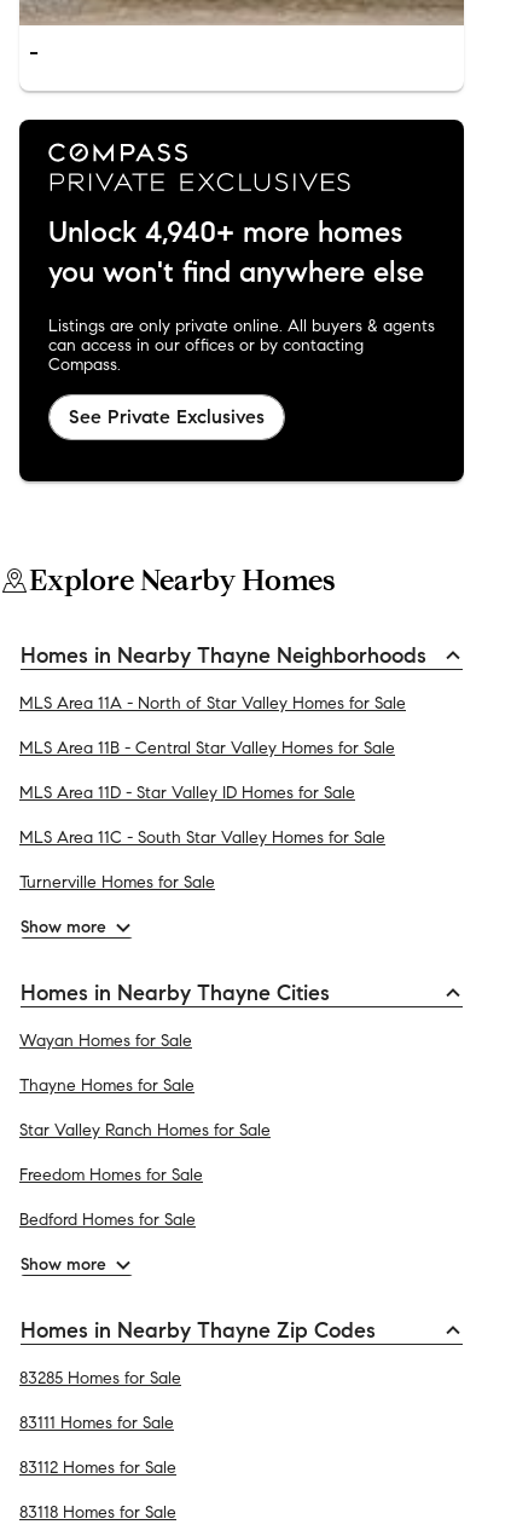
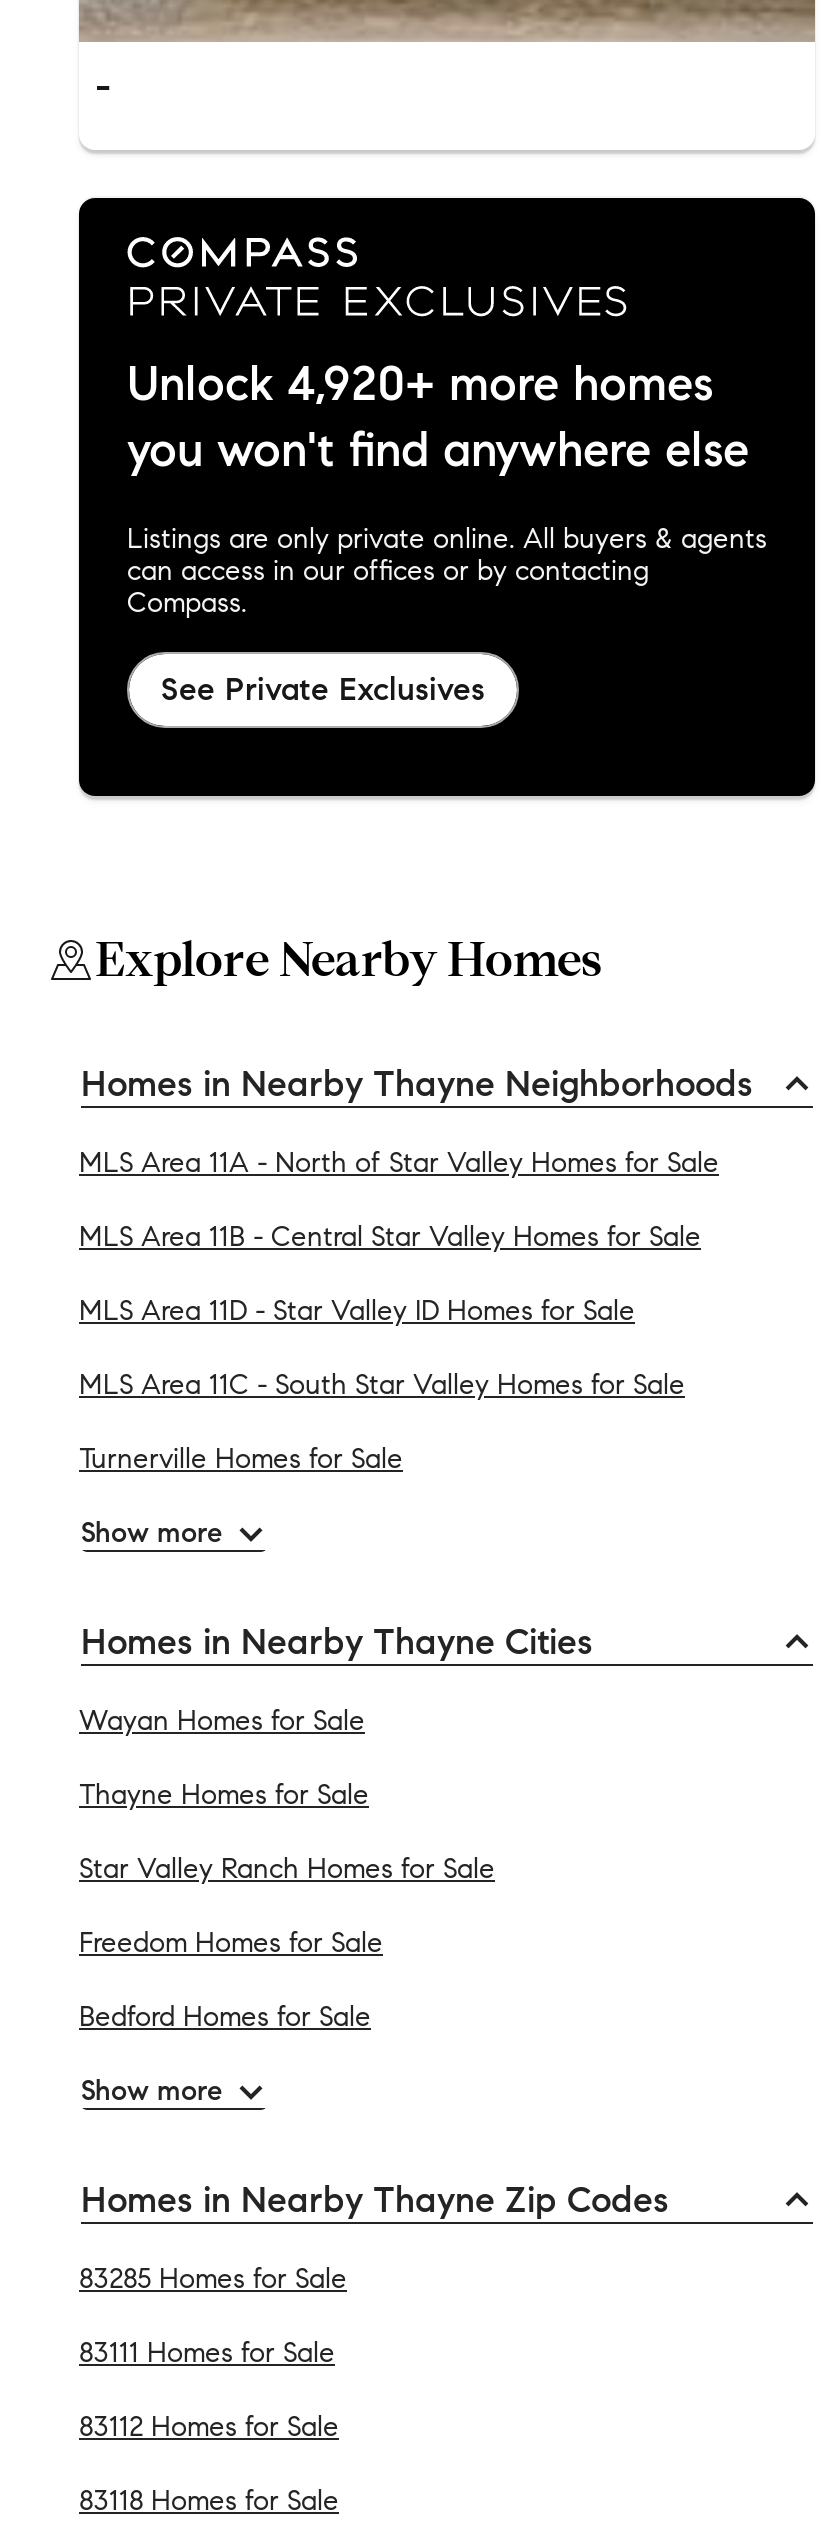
[48,214,402,251] Unlock 4,940+ more homes -> [127,354,713,414] Unlock 4,920+ more homes

